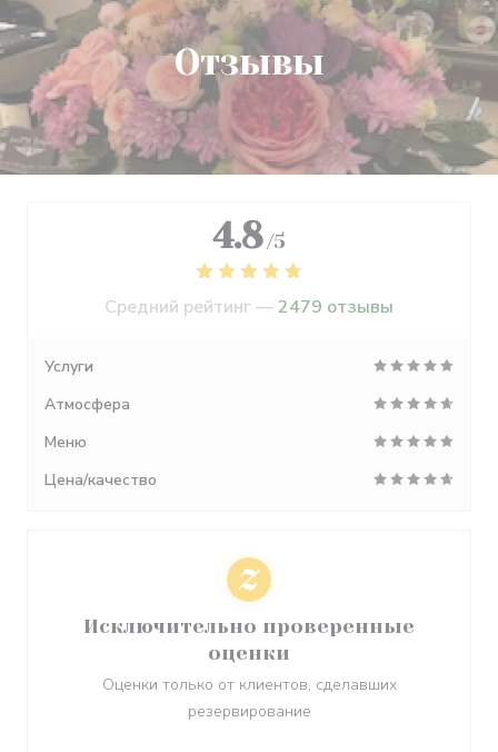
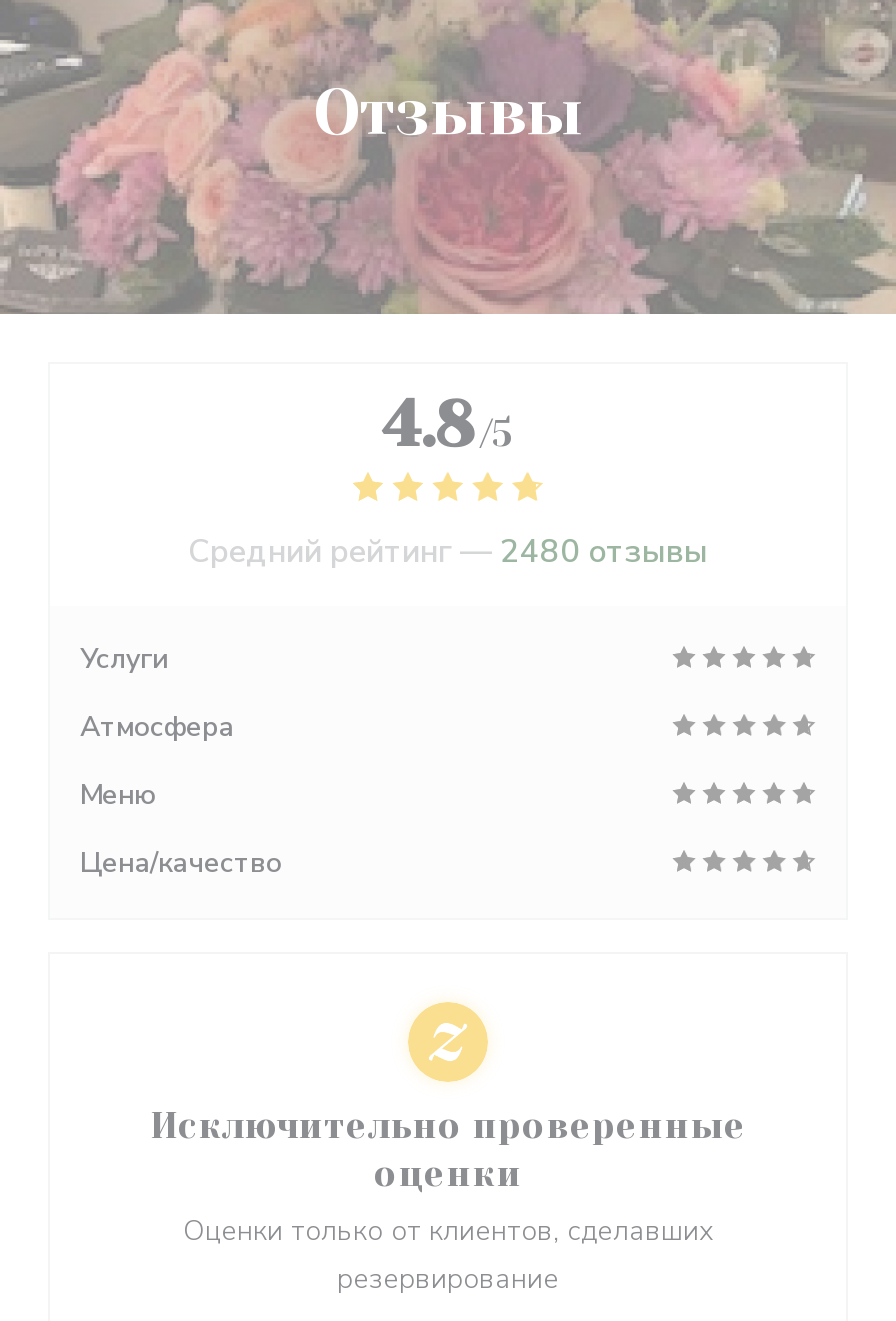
[104,295,394,319] Средний рейтинг — 2479 отзывы -> [188,530,708,574] Средний рейтинг — 2480 отзывы

